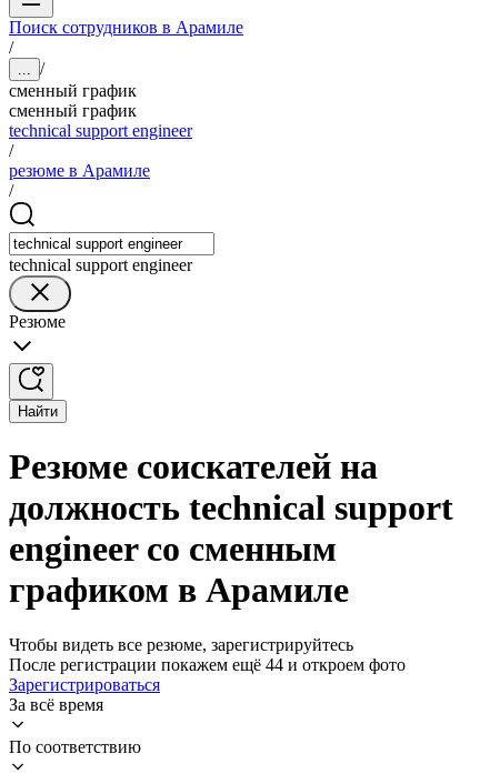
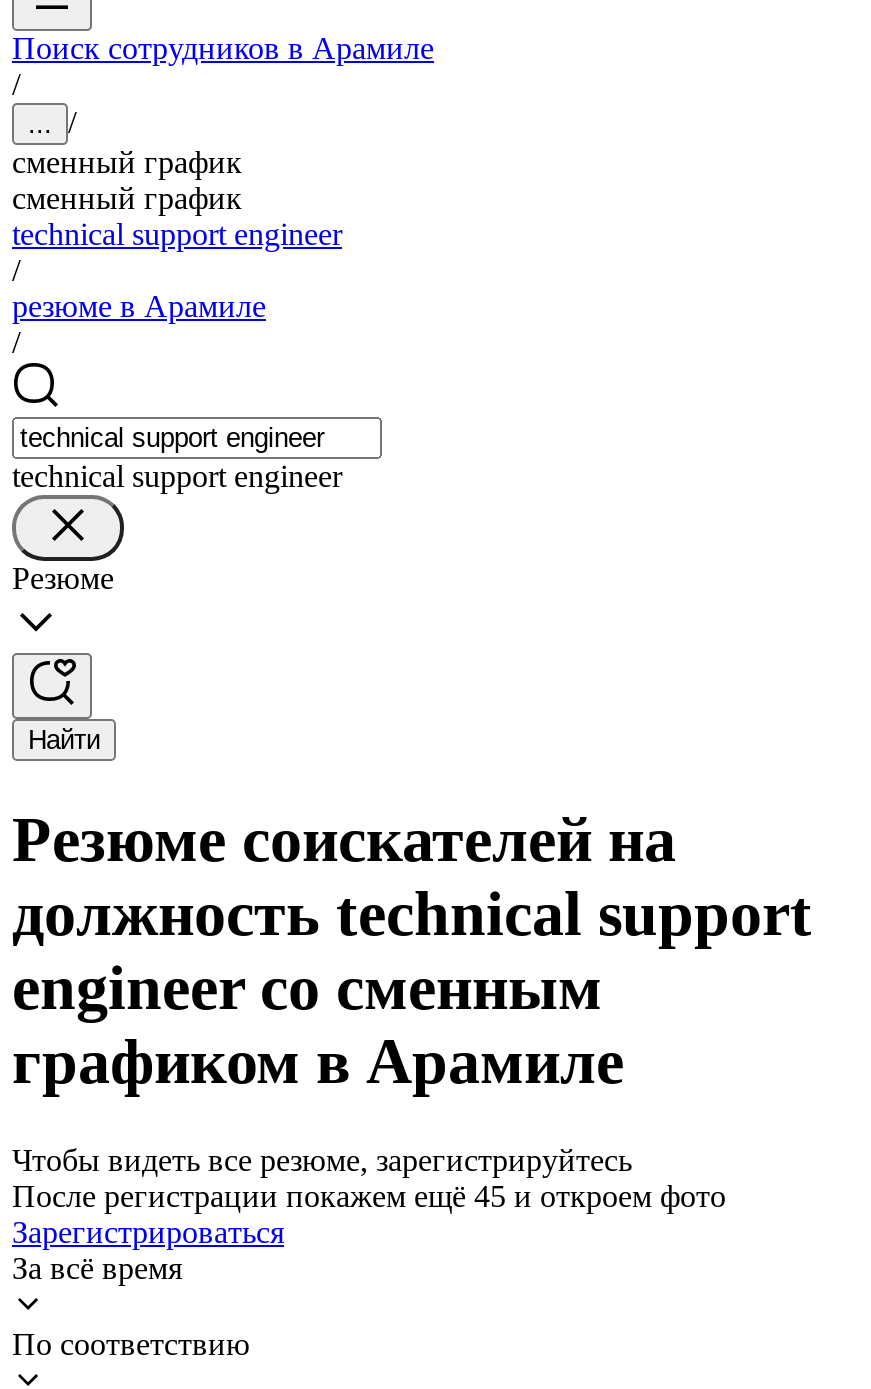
[9,655,406,674] После регистрации покажем ещё 44 и откроем фото -> [12,1179,726,1213] После регистрации покажем ещё 45 и откроем фото

